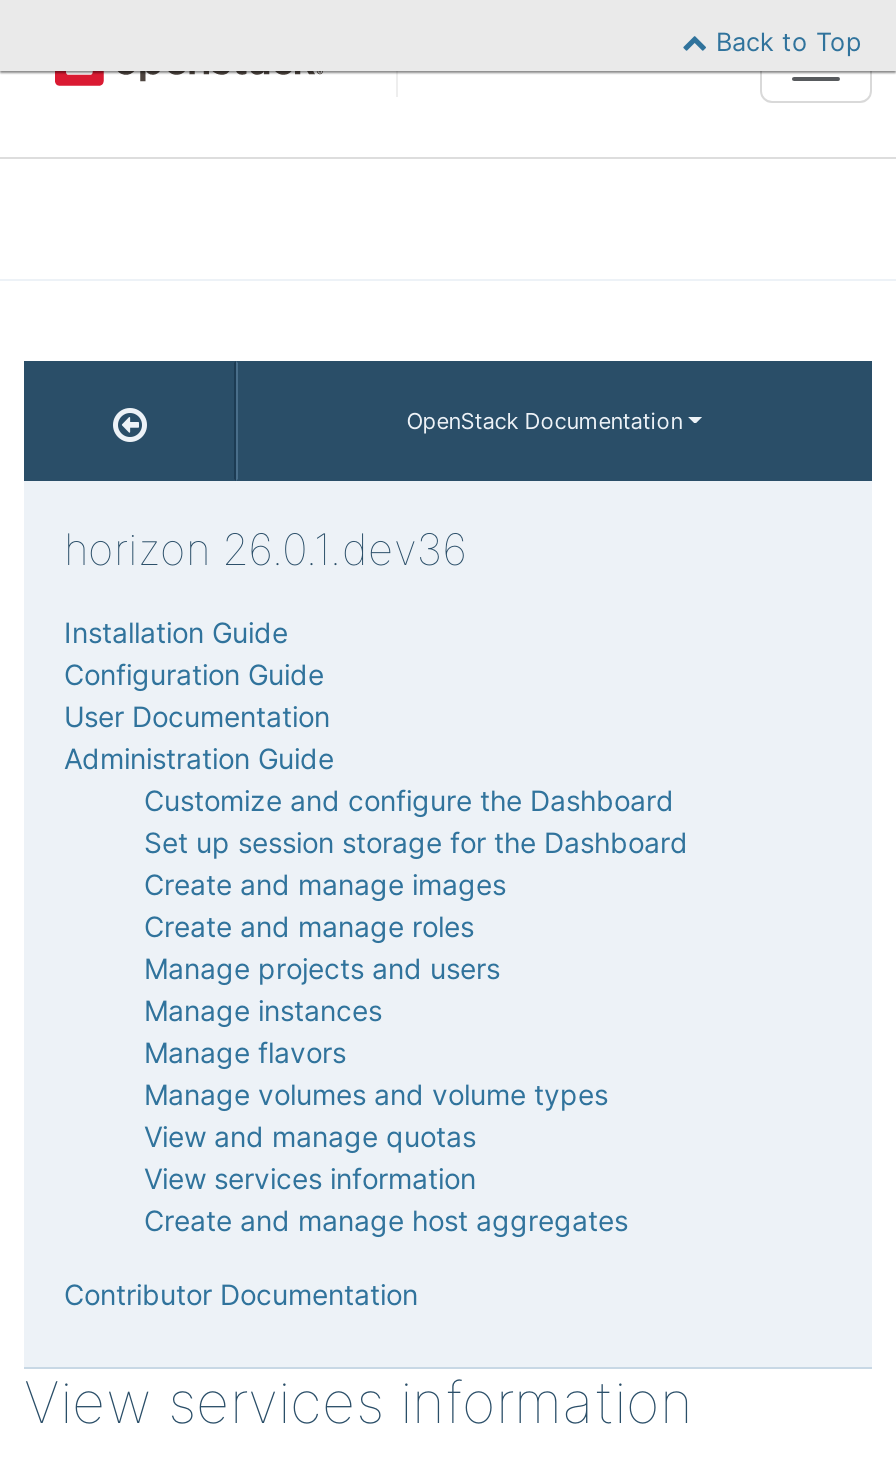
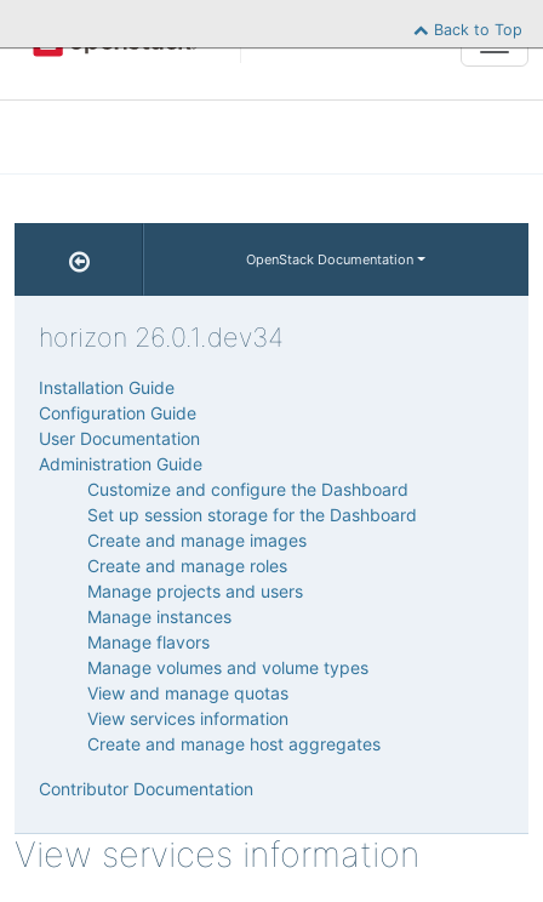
[64,523,468,575] horizon 26.0.1.dev36 -> [39,321,284,353] horizon 26.0.1.dev34

